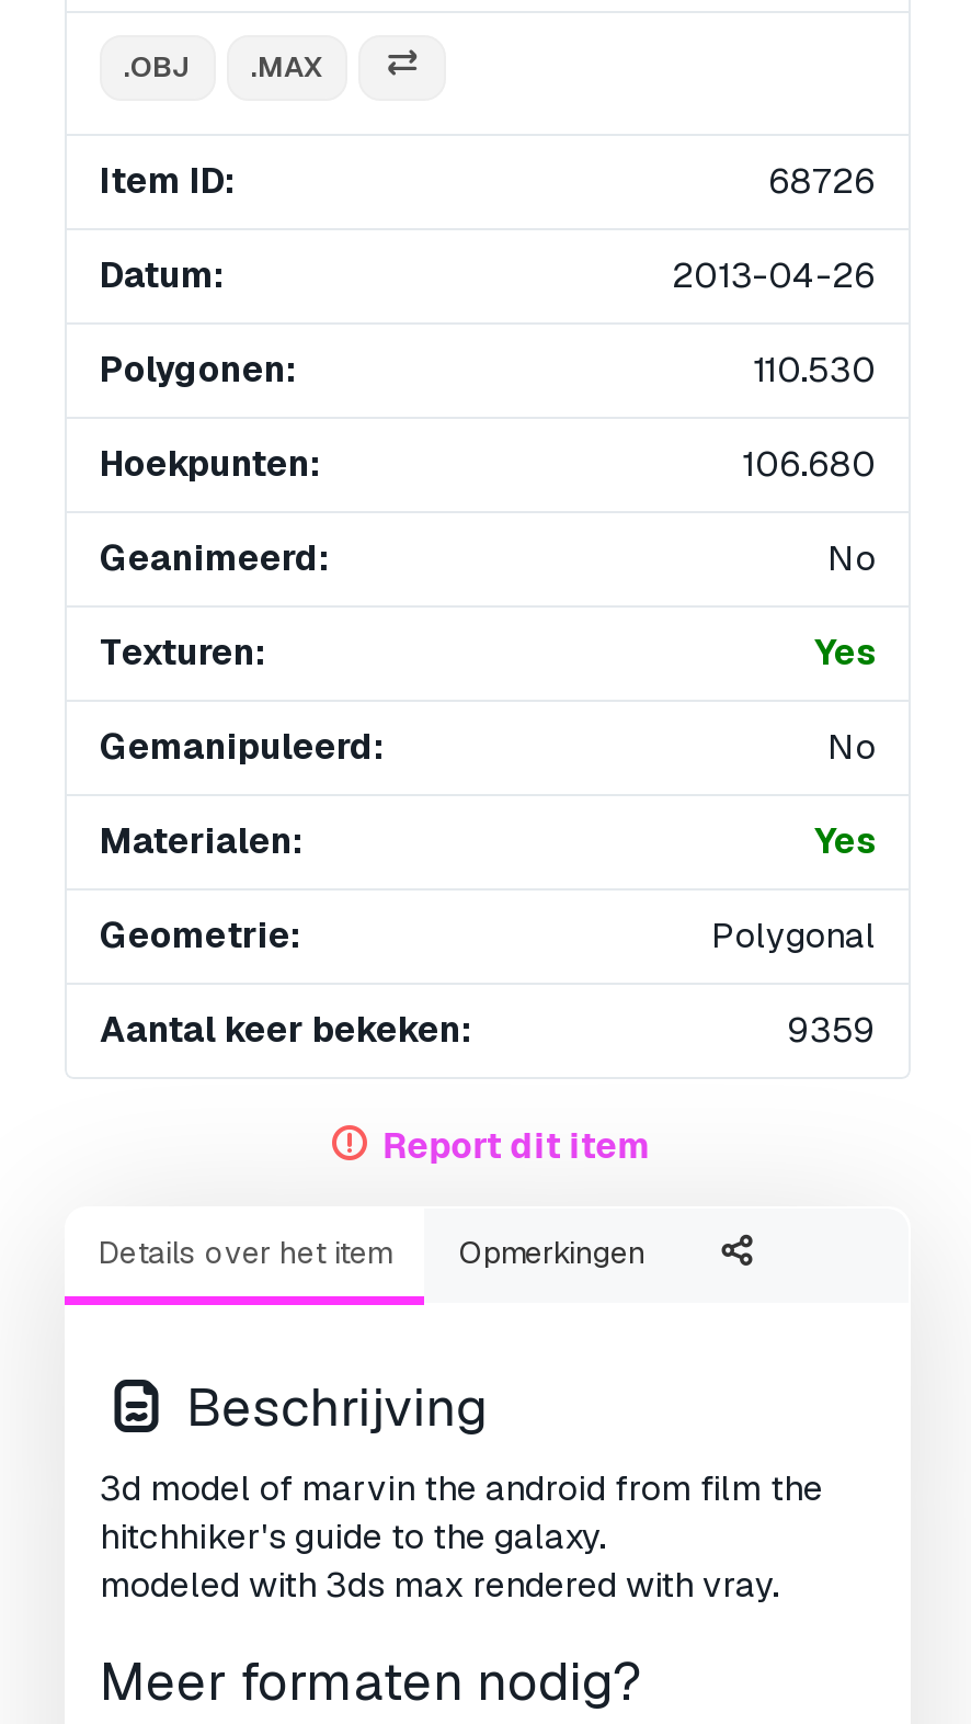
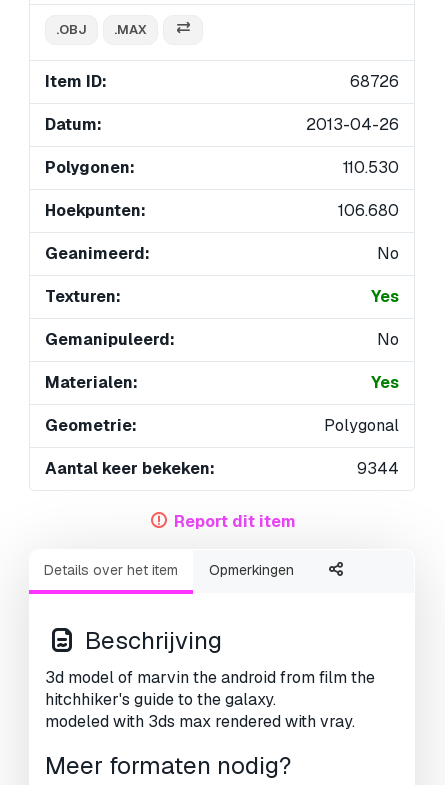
[788,1007,876,1053] 9359 -> [357,458,399,479] 9344

